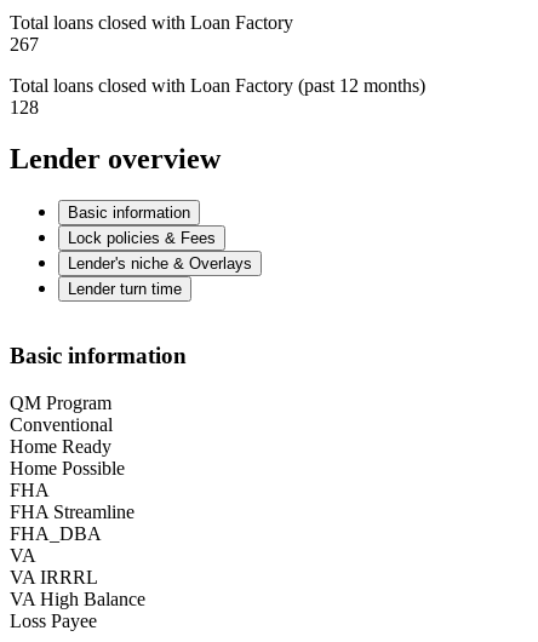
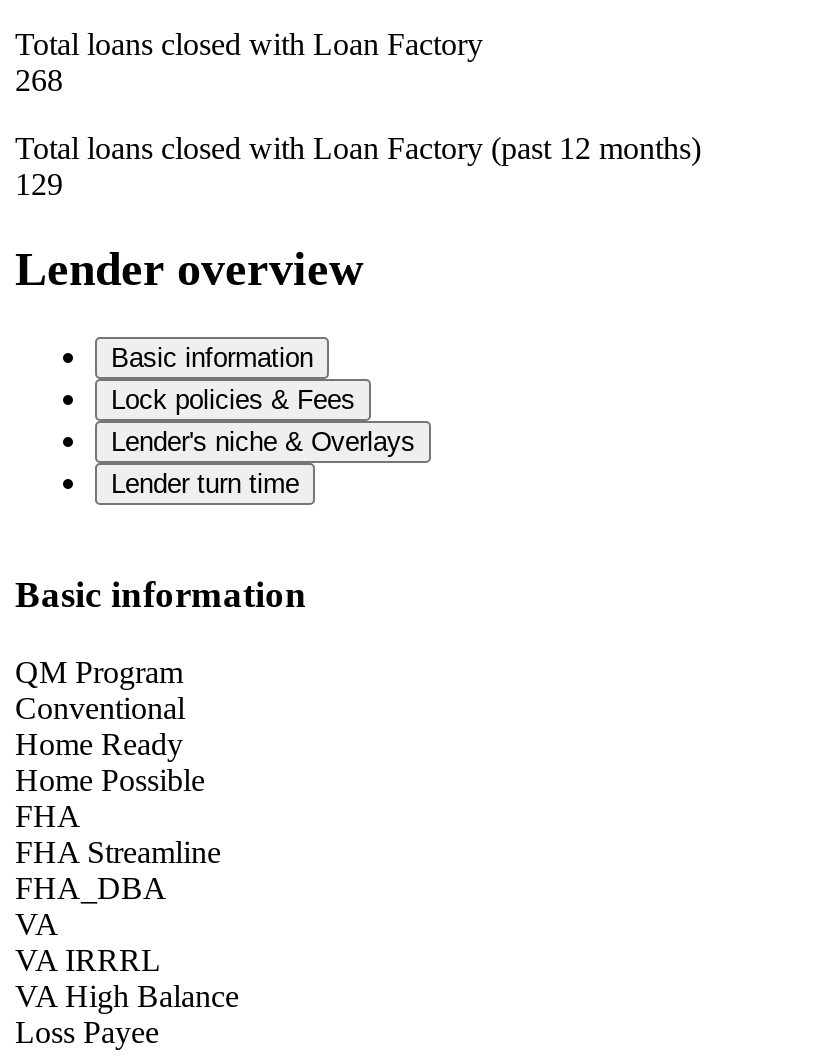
[10,34,39,54] 267 -> [15,63,63,97] 268
[10,97,39,117] 128 -> [15,167,63,201] 129

